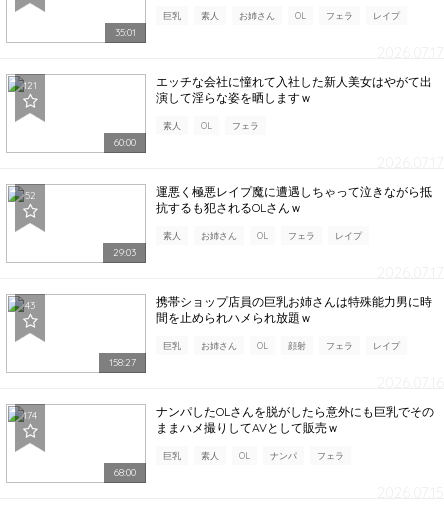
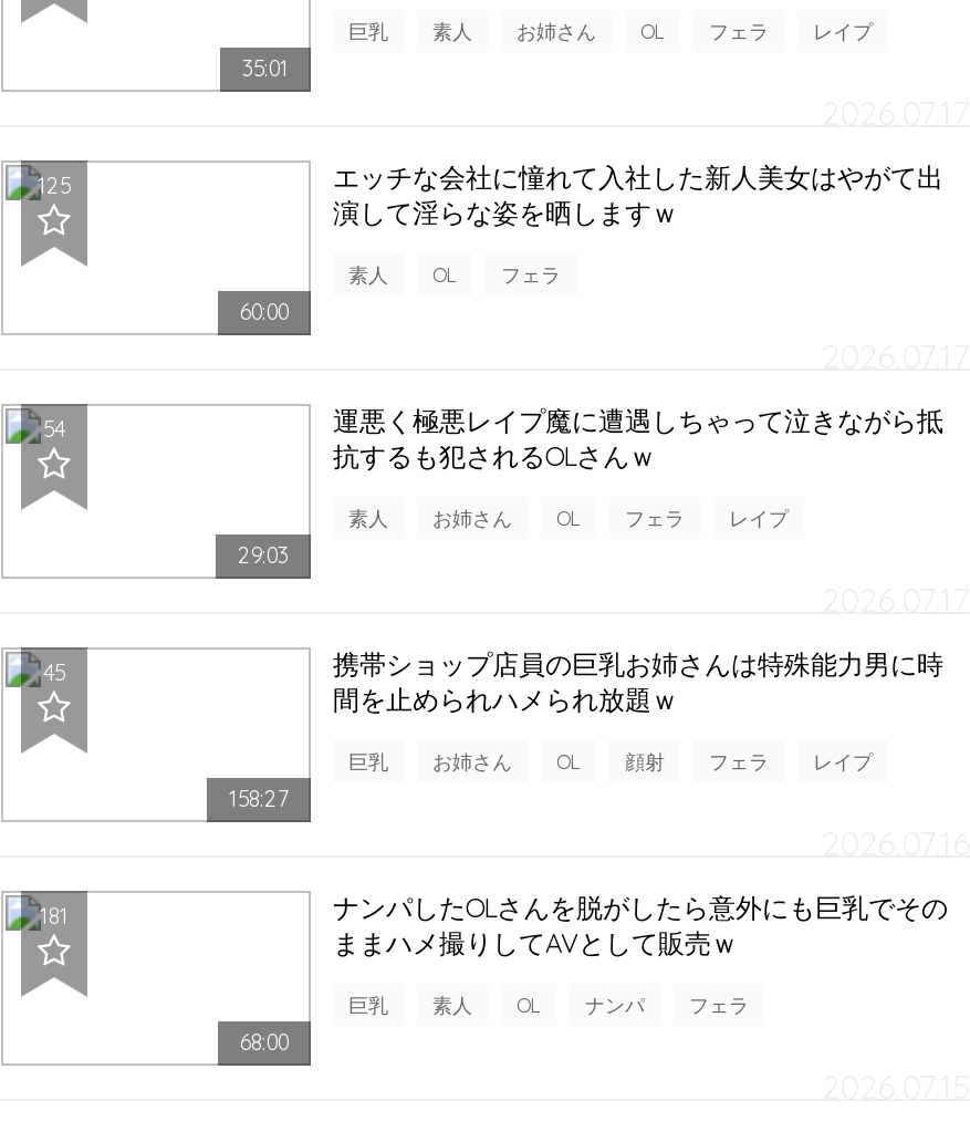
[23,79,37,92] 121 -> [38,172,71,200] 125
[24,189,35,202] 52 -> [43,415,65,444] 54
[25,299,35,312] 43 -> [43,658,65,687] 45
[23,409,37,422] 174 -> [40,902,69,931] 181

